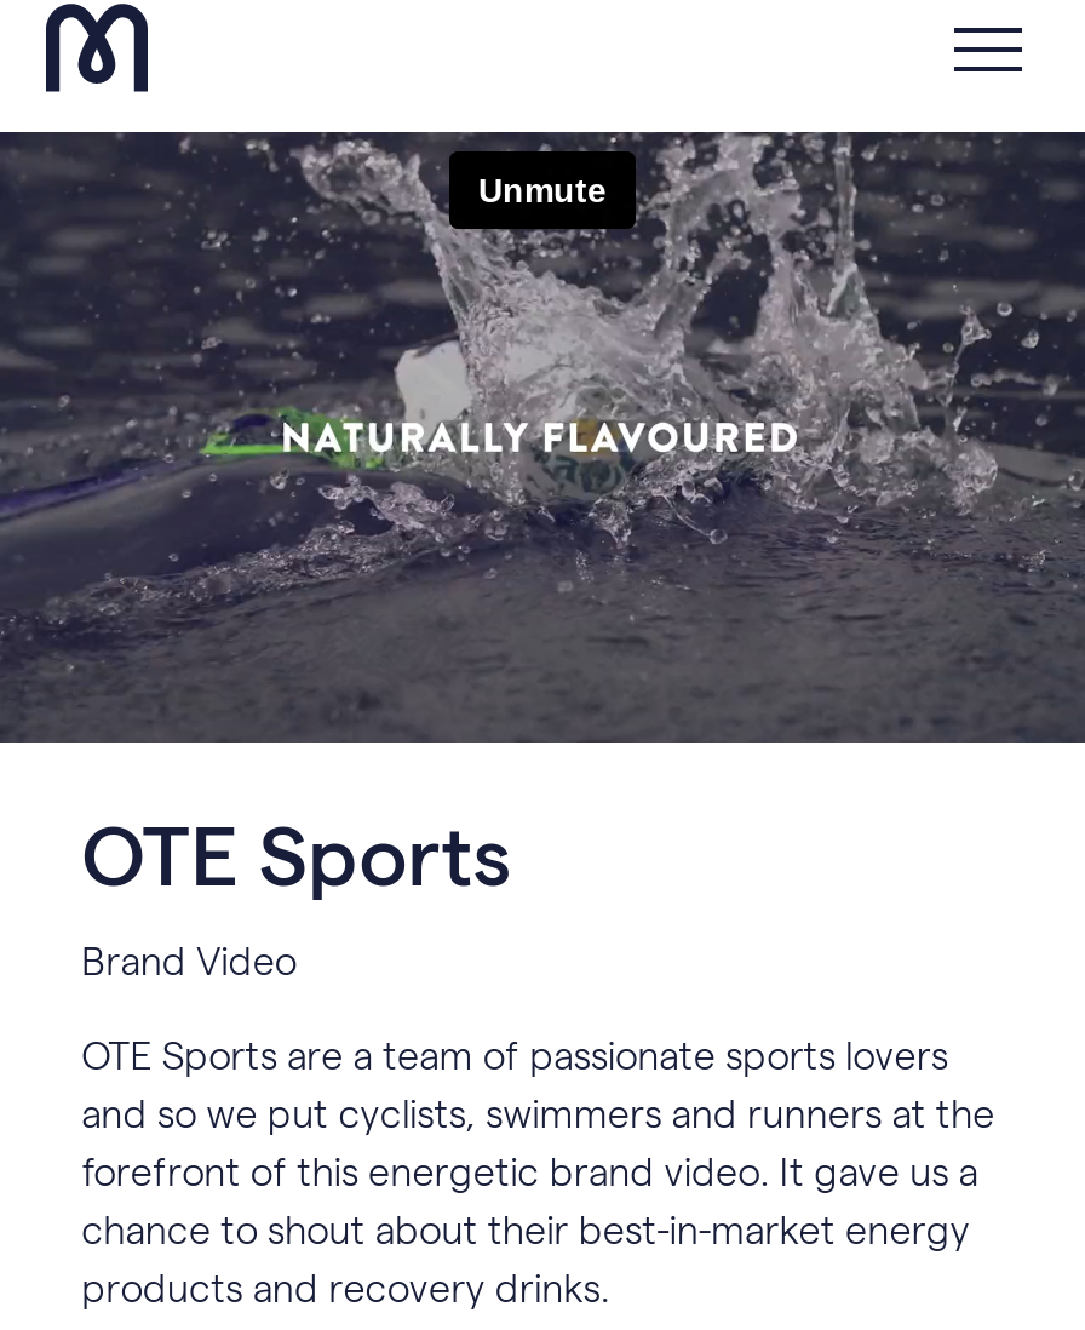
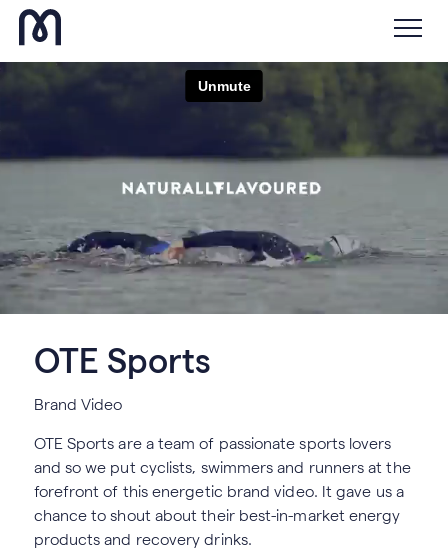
[7,132,1078,740] [image] -> [3,63,445,314] [image]

